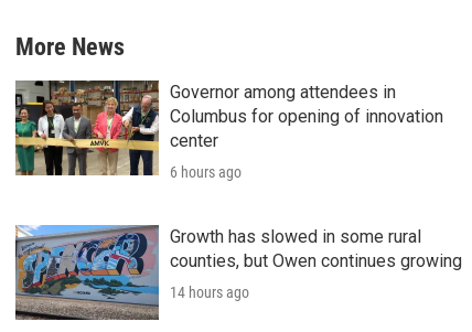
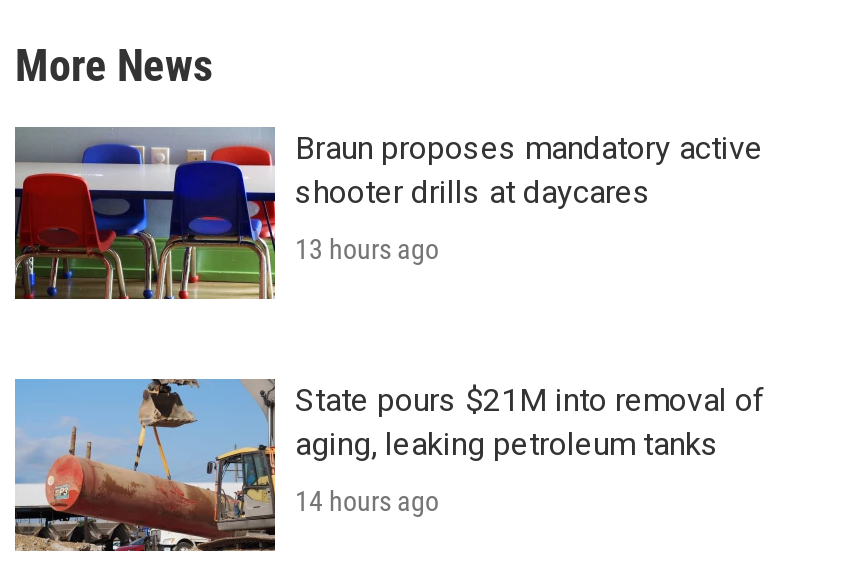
[14,79,443,176] [image] | Governor among attendees in | Columbus for opening of innovation | center -> [13,128,763,299] [image] | Braun proposes mandatory active | shooter drills at daycares
[170,163,242,181] 6 hours ago -> [295,232,439,264] 13 hours ago
[14,224,462,321] [image] | Growth has slowed in some rural | counties, but Owen continues growing -> [13,377,765,553] [image] | State pours $21M into removal of | aging, leaking petroleum tanks

